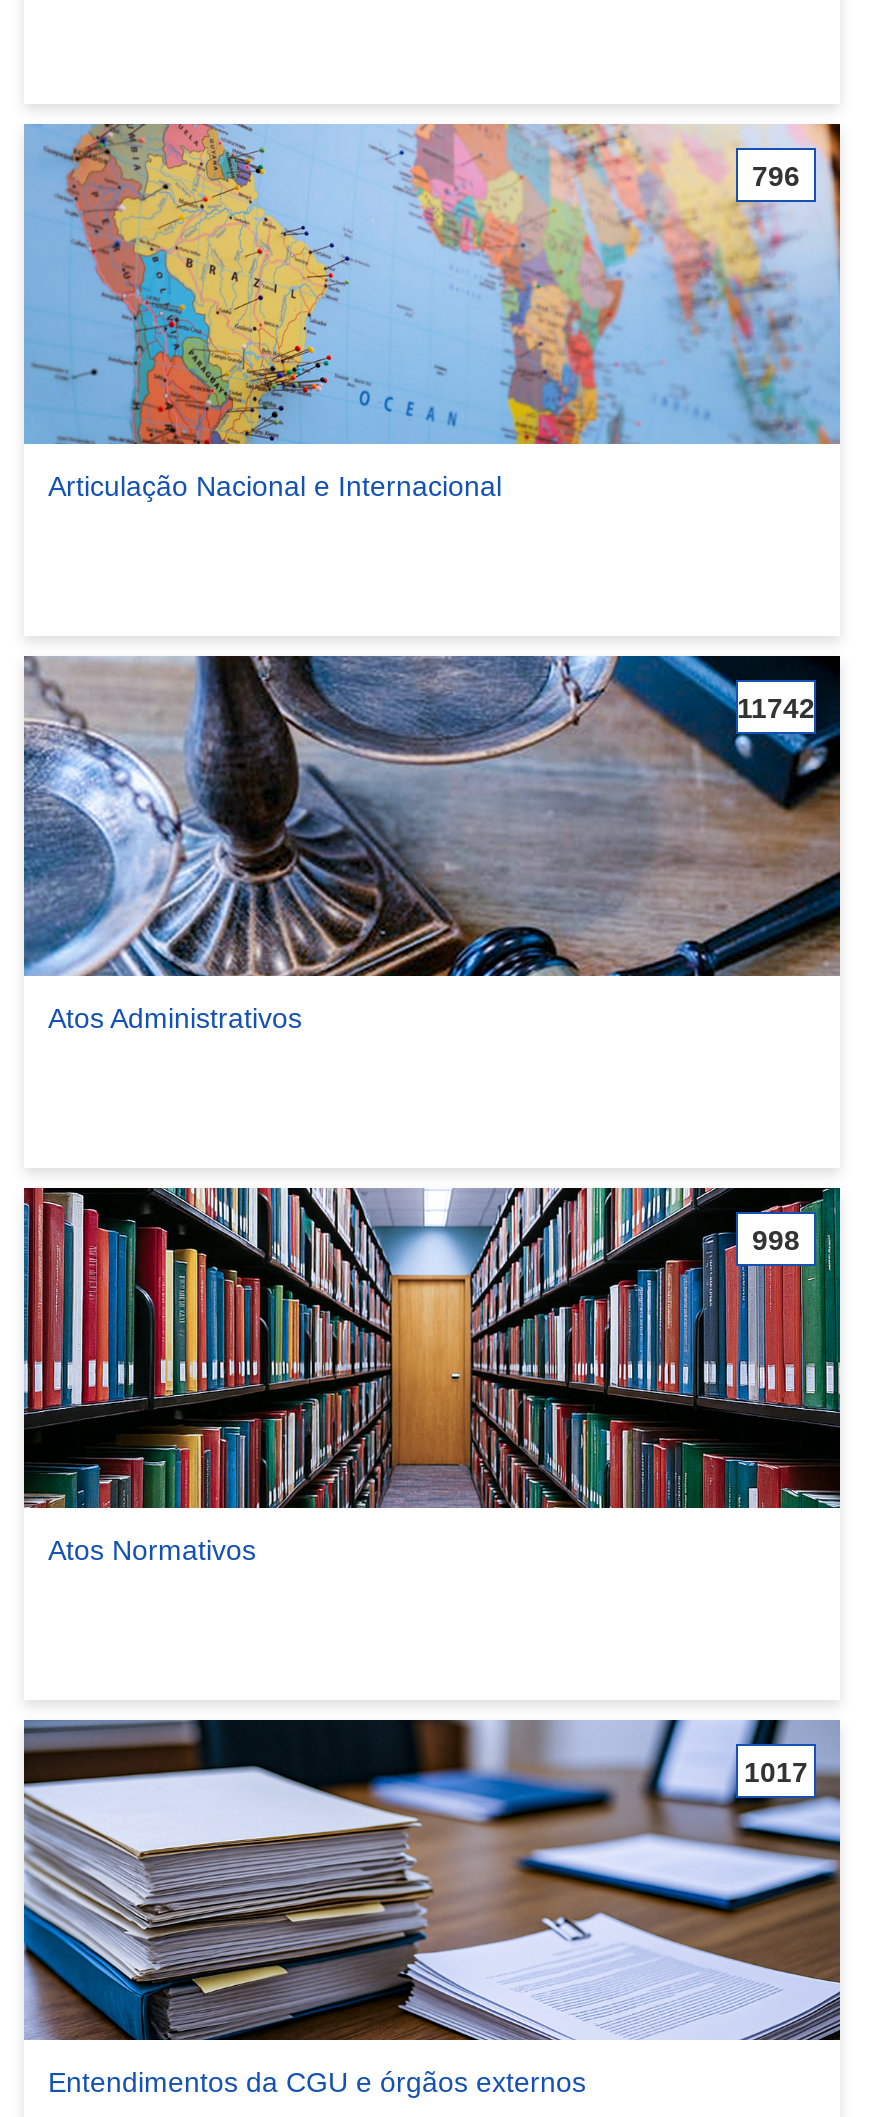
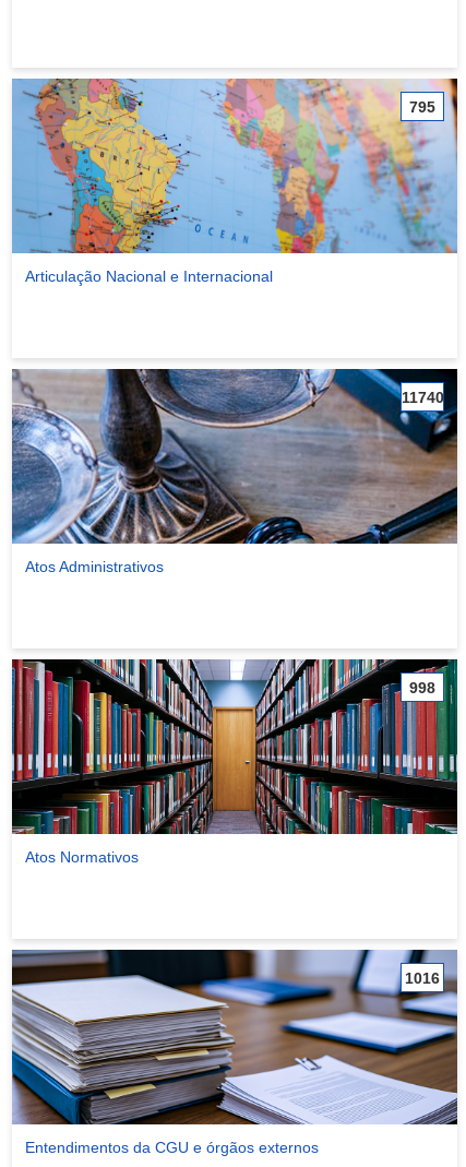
[752,159,800,191] 796 -> [409,98,435,115] 795
[737,691,815,723] 11742 -> [401,388,444,406] 11740
[744,1755,808,1787] 1017 -> [405,969,440,986] 1016

